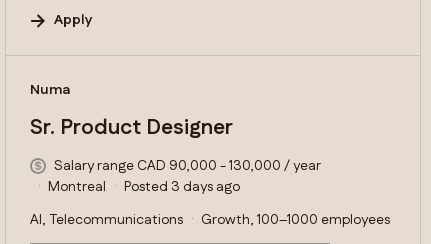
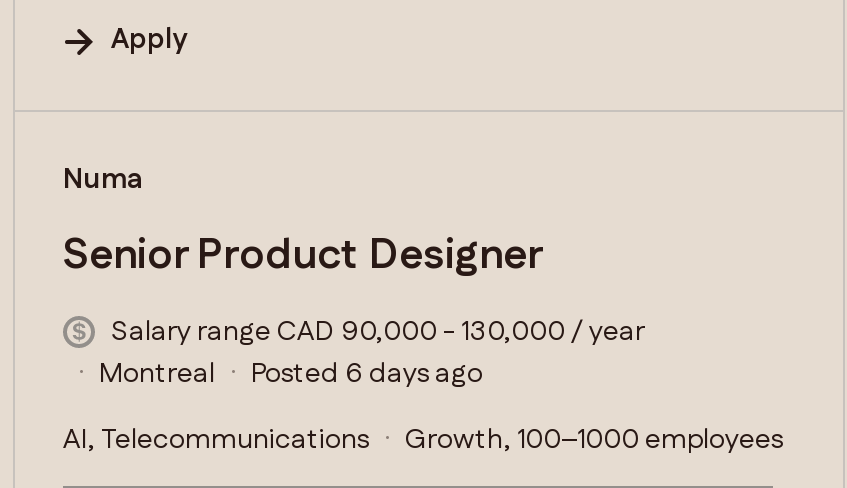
[30,113,233,143] Sr. Product Designer -> [63,226,543,286] Senior Product Designer
[124,177,240,197] Posted 3 days ago -> [251,354,483,394] Posted 6 days ago

